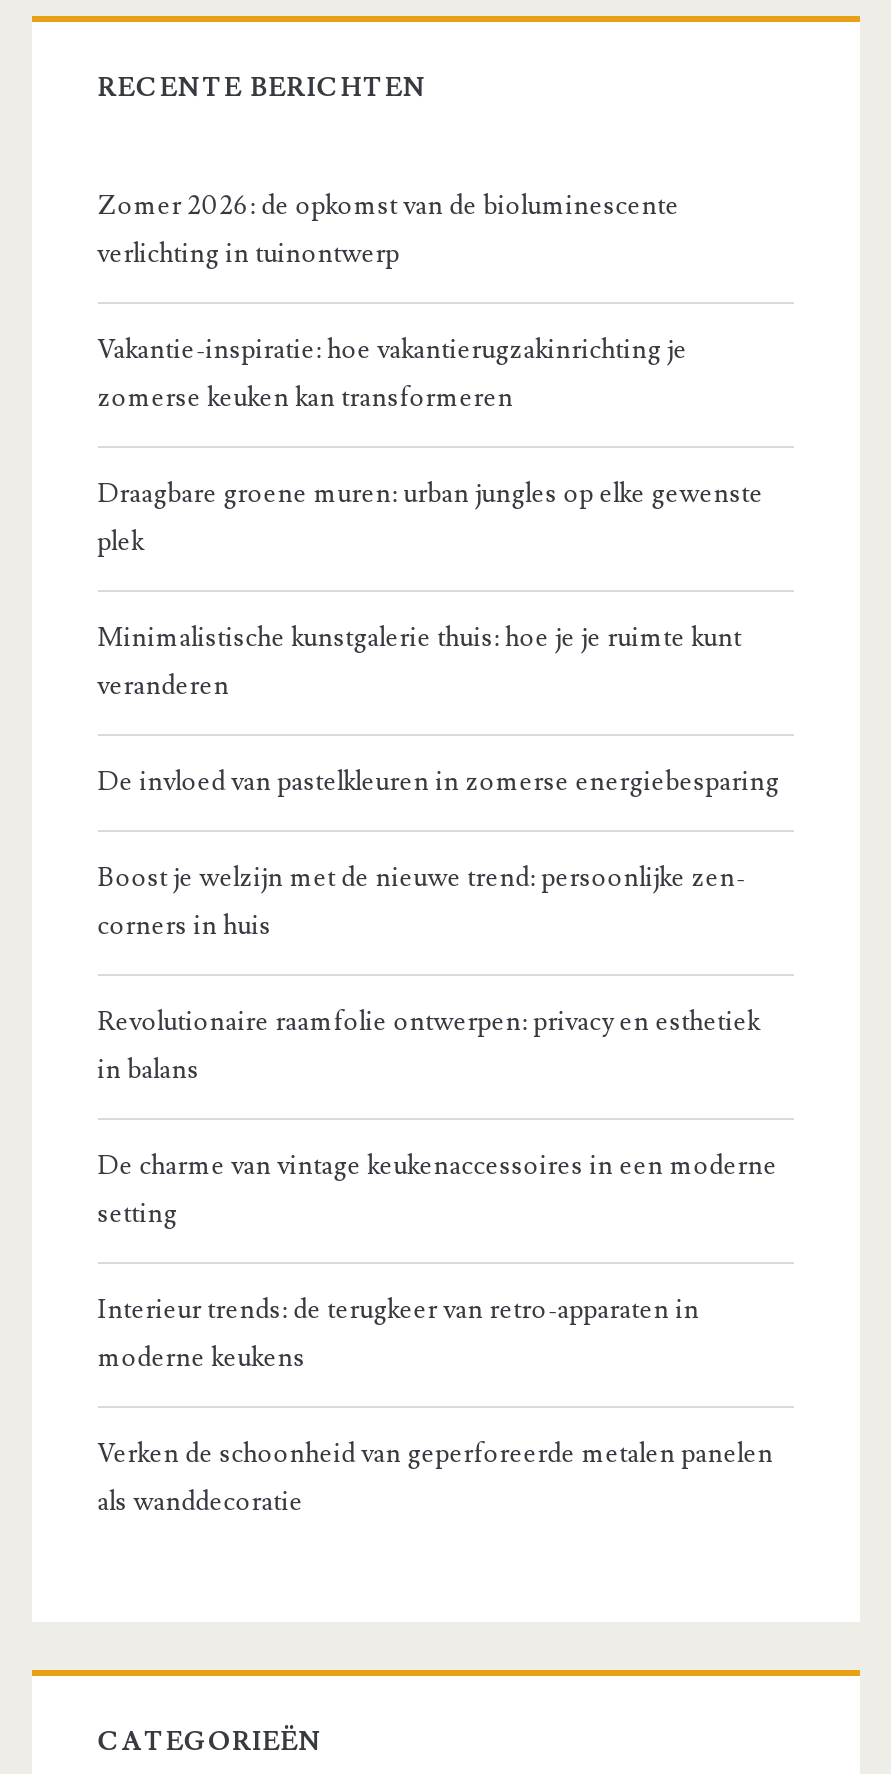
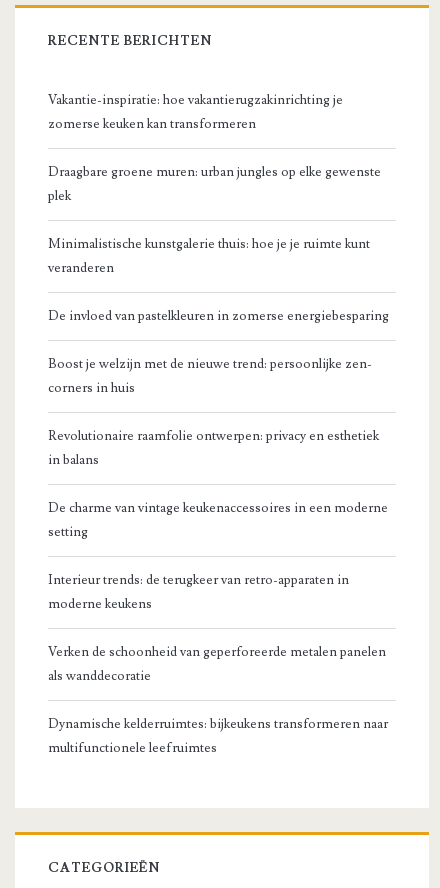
[98,190,680,270] Zomer 2026: de opkomst van de bioluminescente | verlichting in tuinontwerp -> none
moved [98,334,780,1518] -> [48,92,389,684]: Vakantie-inspiratie: hoe vakantierugzakinrichting je | zomerse keuken kan transformeren | Draagbare groene muren: urban jungles op elke gewenste | ... | Verken de schoonheid van geperforeerde metalen panelen | als wanddecoratie
none -> [48,716,388,756] Dynamische kelderruimtes: bijkeukens transformeren naar | multifunctionele leefruimtes

